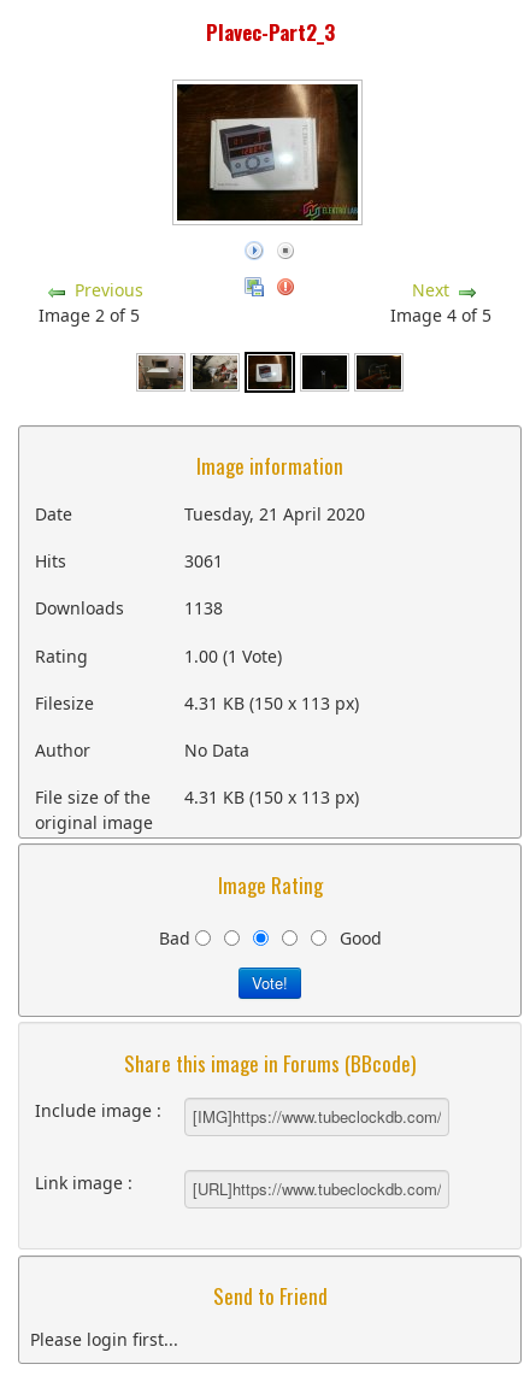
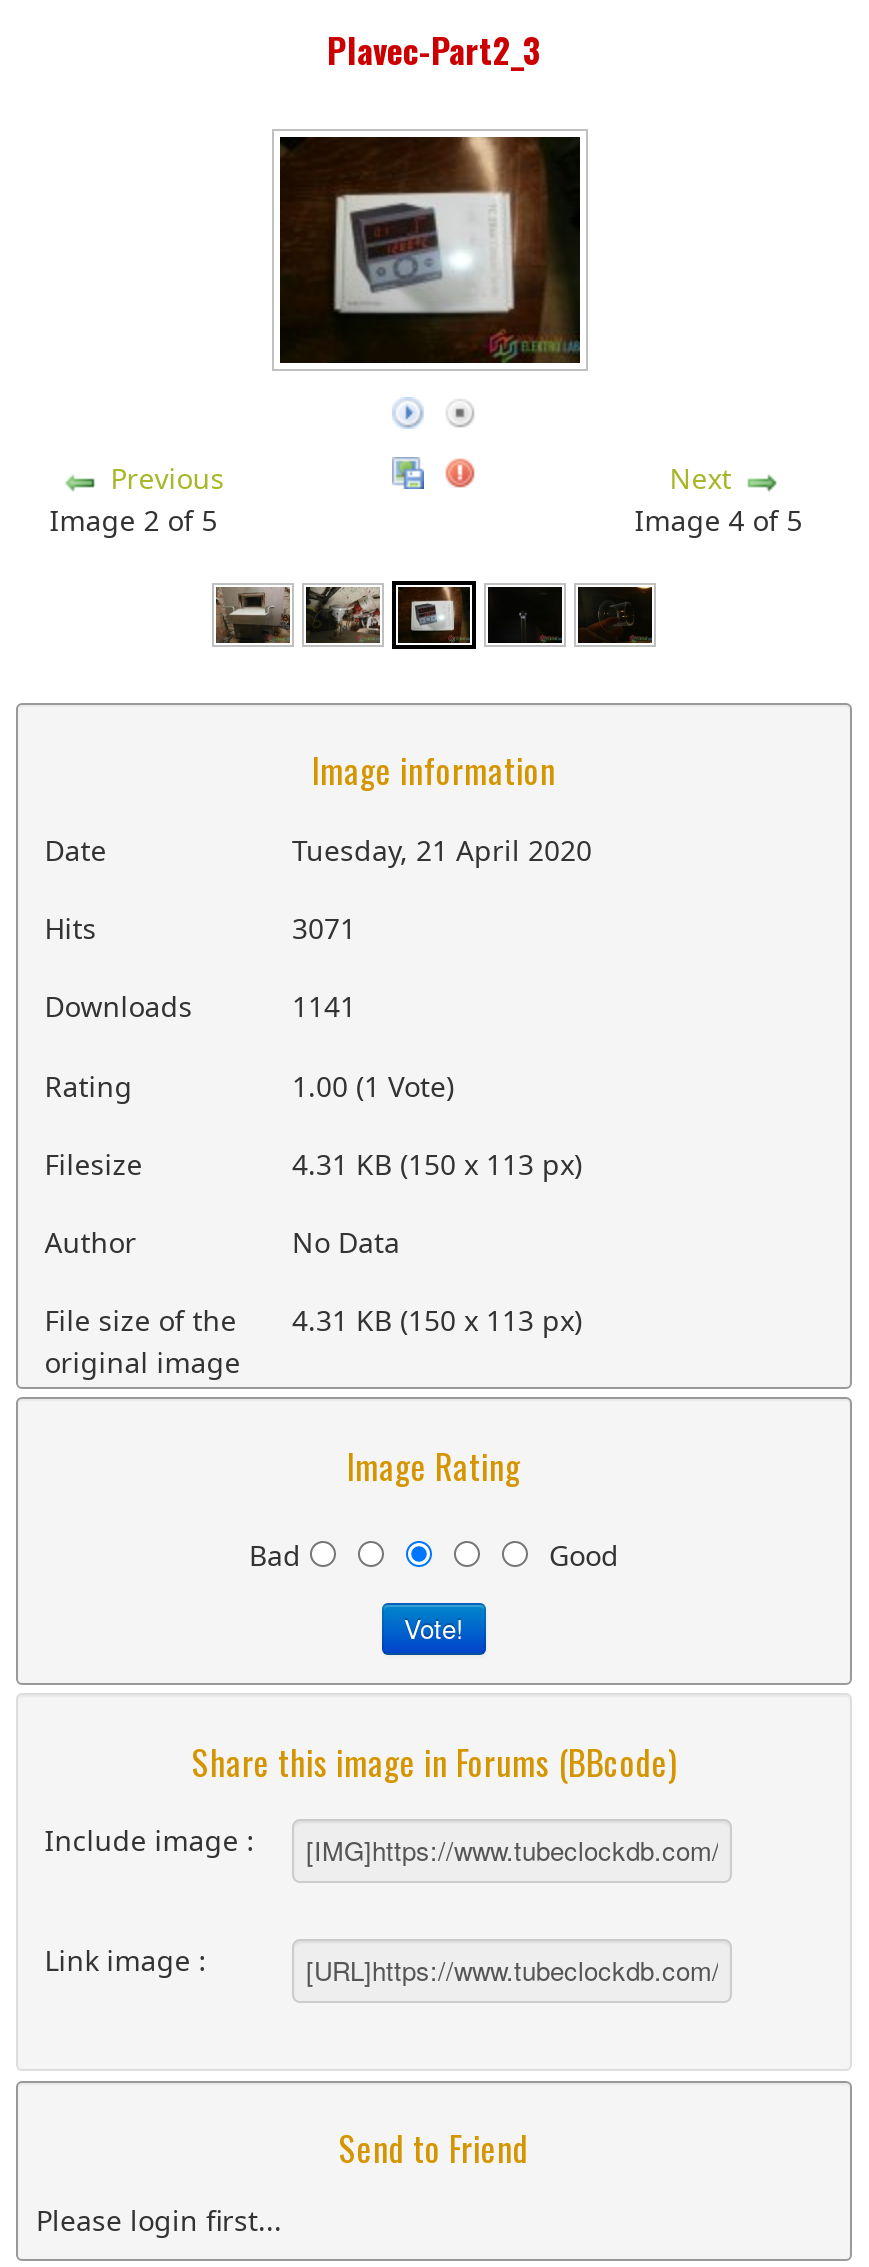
[184,550,223,573] 3061 -> [292,910,356,948] 3071
[184,597,223,620] 1138 -> [292,988,356,1026] 1141

